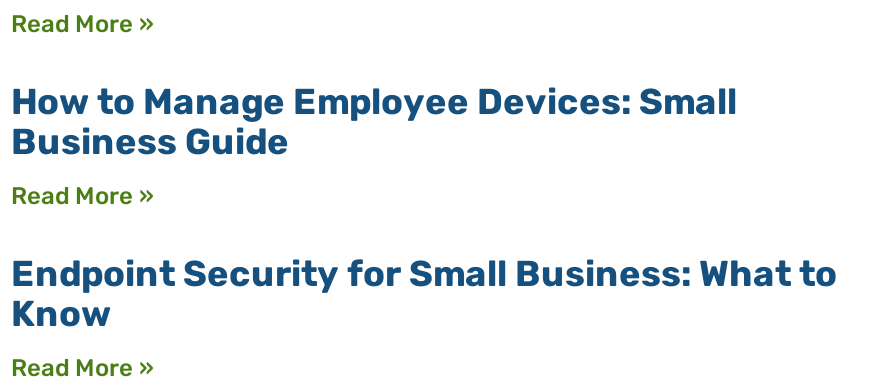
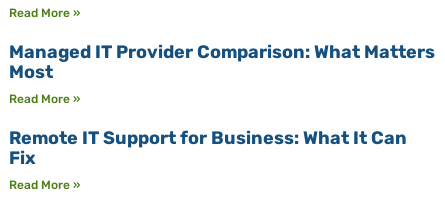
[11,79,737,163] How to Manage Employee Devices: Small | Business Guide -> [9,41,435,83] Managed IT Provider Comparison: What Matters | Most
[11,251,837,335] Endpoint Security for Small Business: What to | Know -> [9,127,407,169] Remote IT Support for Business: What It Can | Fix

